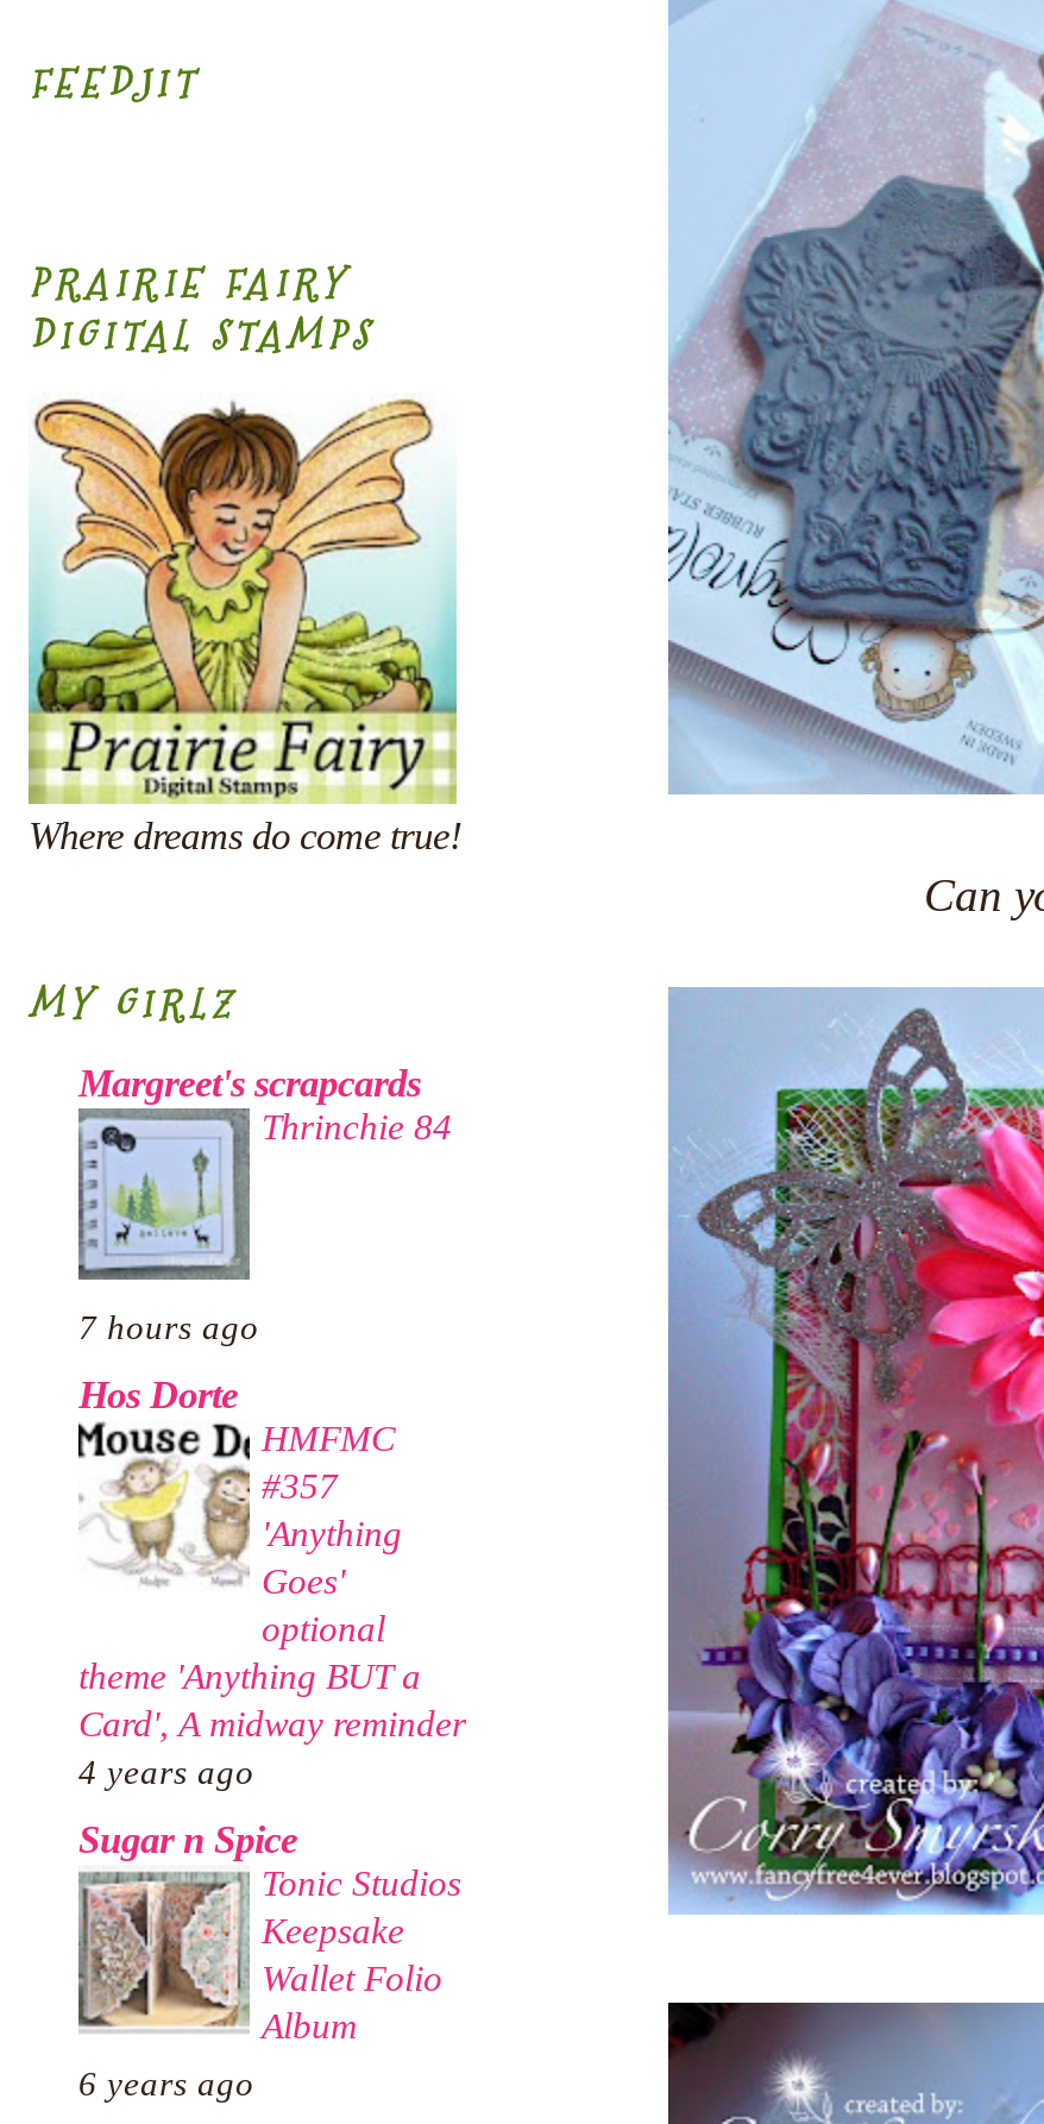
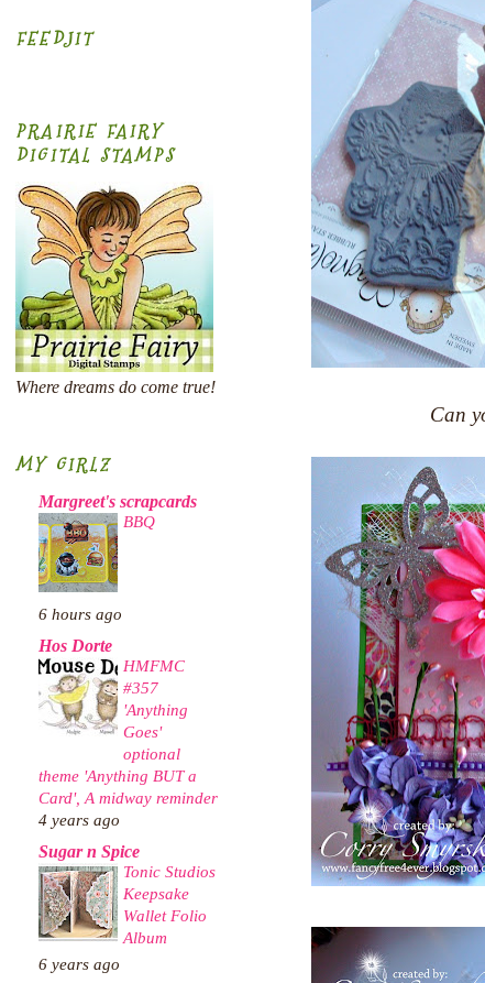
[78,1106,452,1277] [image] | Thrinchie 84 -> [38,512,155,592] [image] | BBQ
[78,1308,259,1346] 7 hours ago -> [38,605,122,623] 6 hours ago

